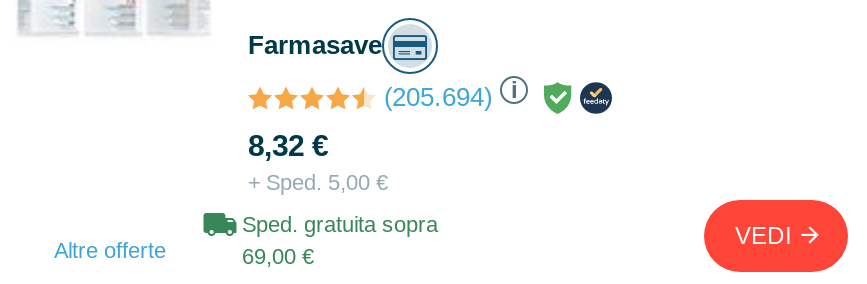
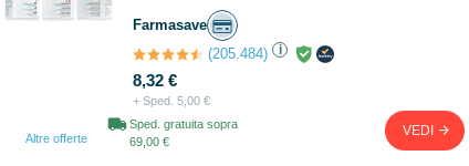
[384,81,492,111] (205.694) -> [208,45,268,61] (205.484)

